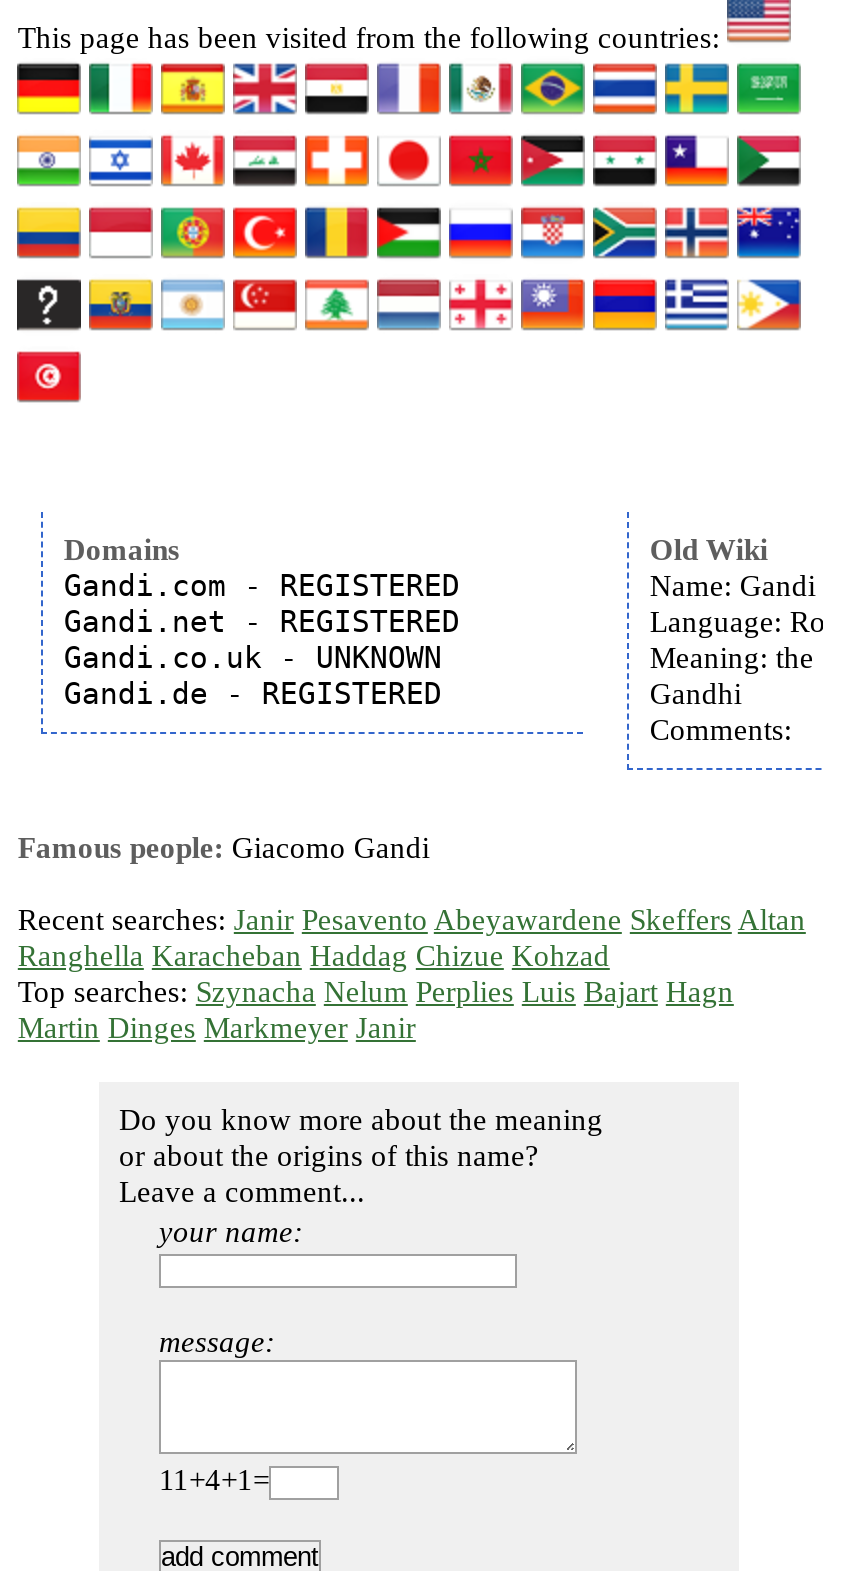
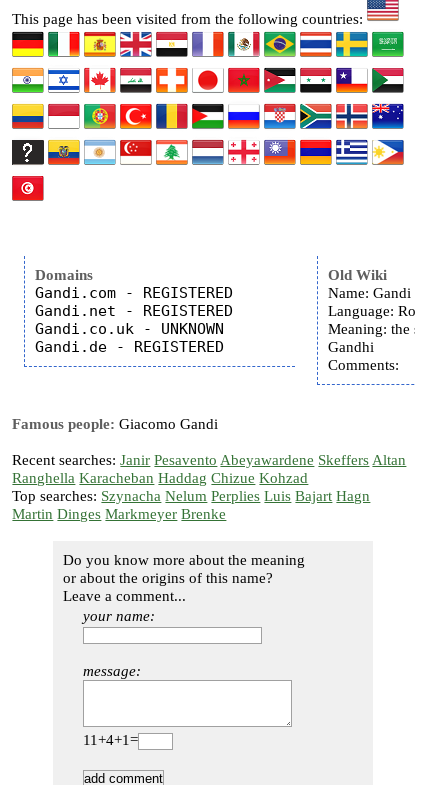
[18,1012,416,1044] Martin Dinges Markmeyer Janir -> [12,506,226,522] Martin Dinges Markmeyer Brenke

